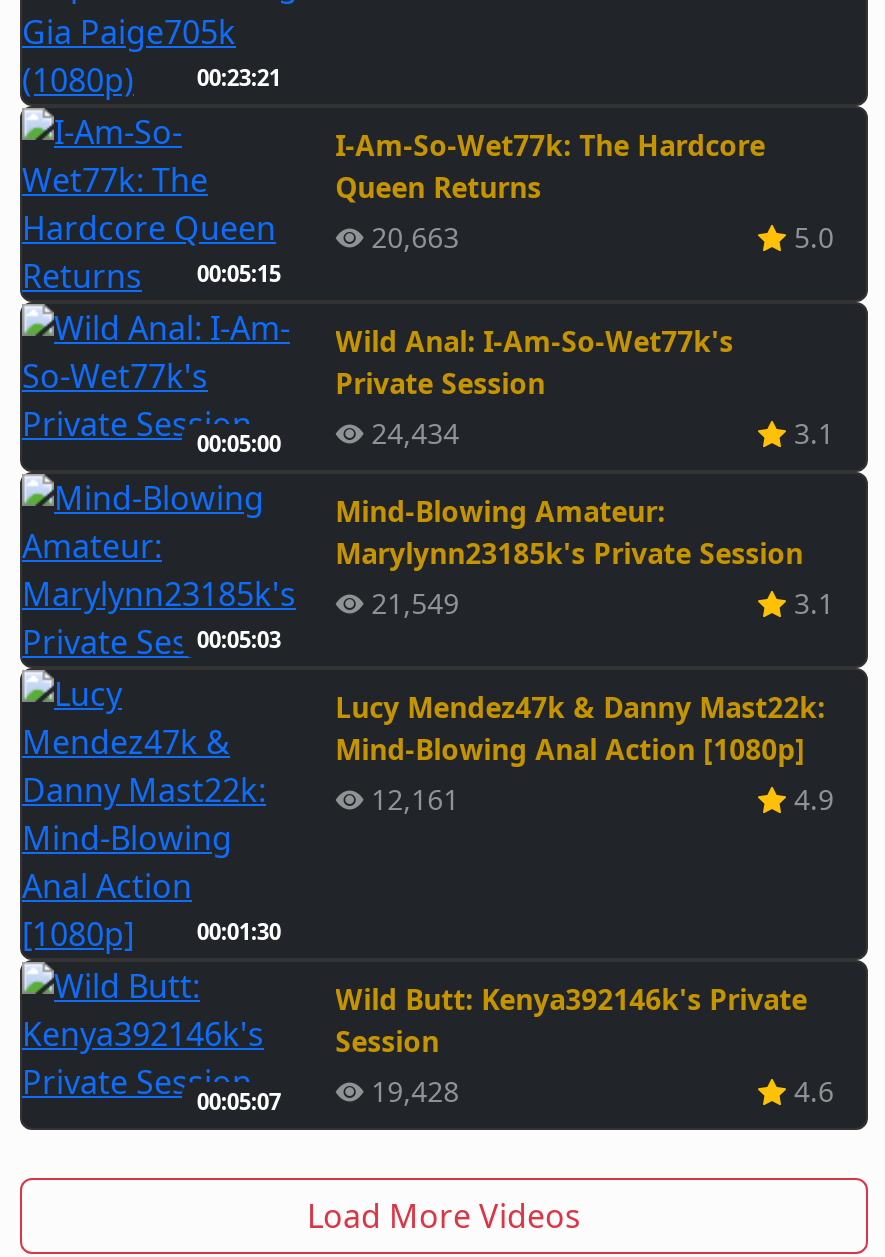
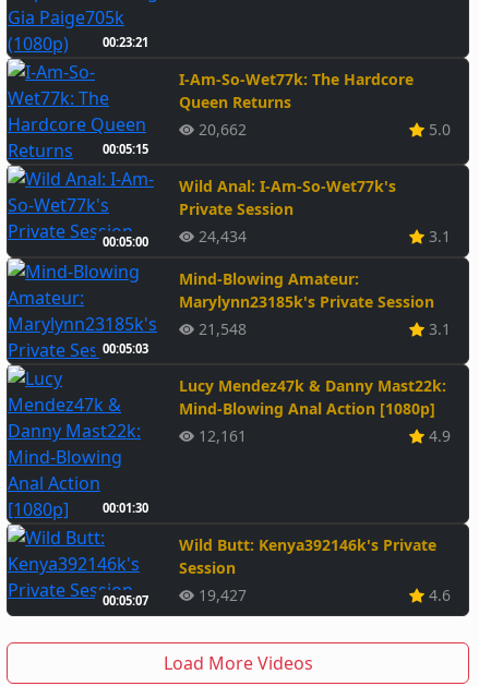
[363,218,459,256] 20,663 -> [194,119,246,139] 20,662
[363,584,459,622] 21,549 -> [194,318,246,339] 21,548
[363,1072,459,1110] 19,428 -> [194,584,246,605] 19,427

